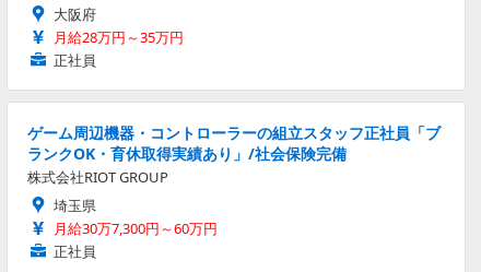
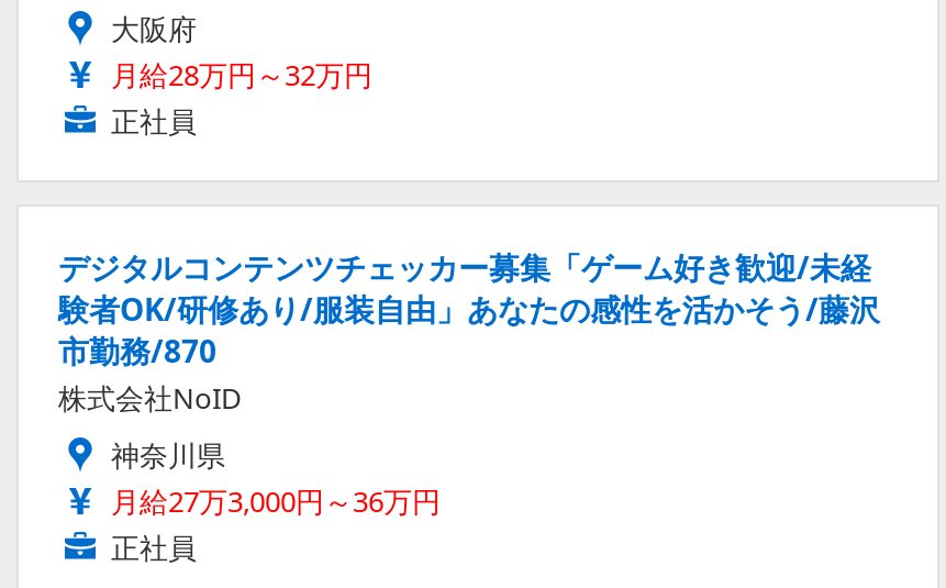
[54,28,184,47] 月給28万円～35万円 -> [111,56,372,95] 月給28万円～32万円
[27,123,441,238] ゲーム周辺機器・コントローラーの組立スタッフ正社員「ブ | ランクOK・育休取得実績あり」/社会保険完備 | 株式会社RIOT GROUP | 埼玉県 | 月給30万7,300円～60万円 -> [58,247,880,522] デジタルコンテンツチェッカー募集「ゲーム好き歓迎/未経 | 験者OK/研修あり/服装自由」あなたの感性を活かそう/藤沢 | 市勤務/870 | 株式会社NoID | 神奈川県 | 月給27万3,000円～36万円

